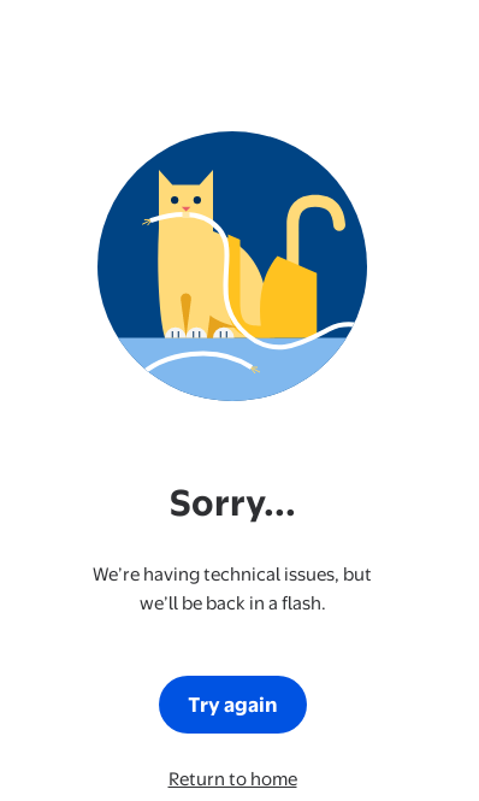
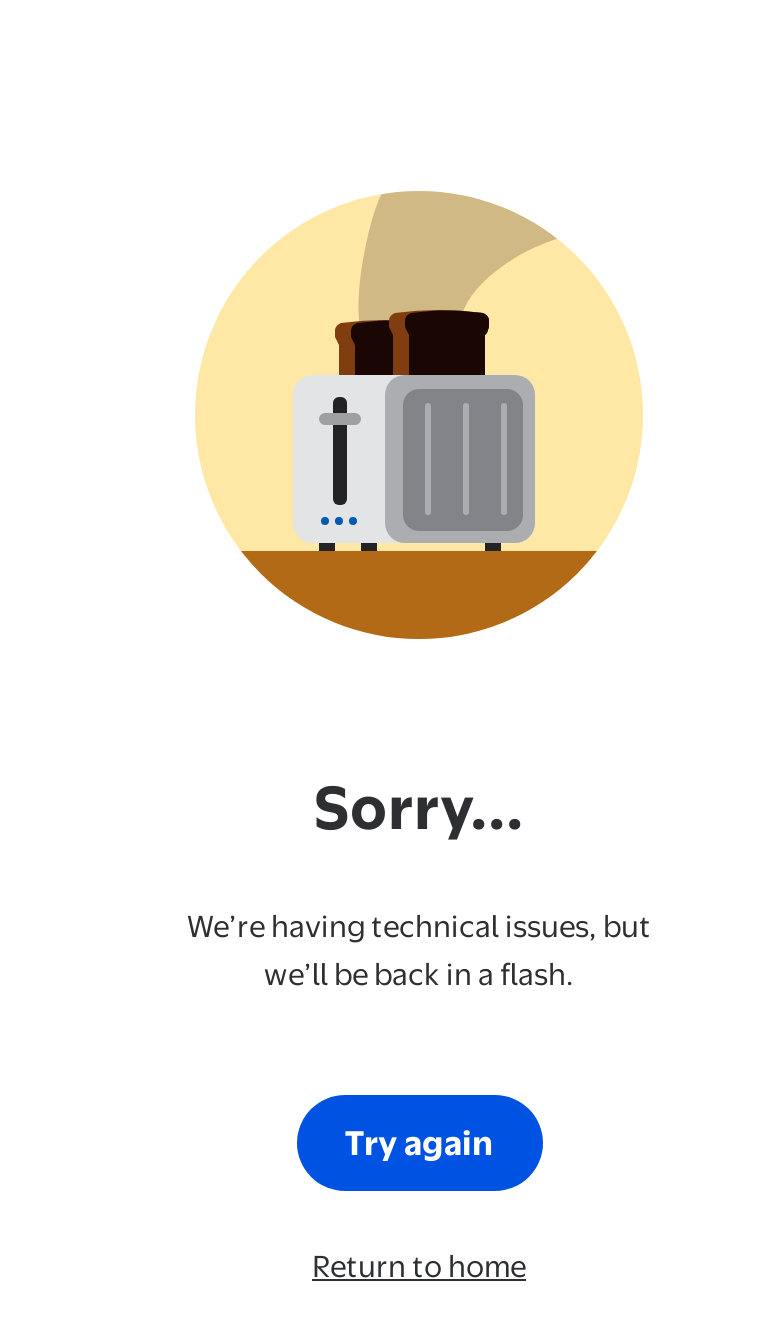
[96,130,368,402] [image] -> [195,191,643,641] [image]

